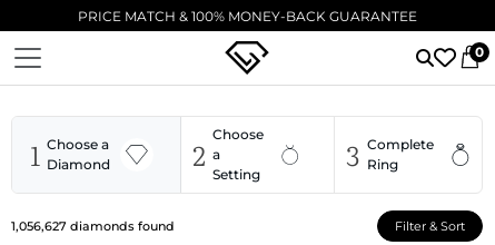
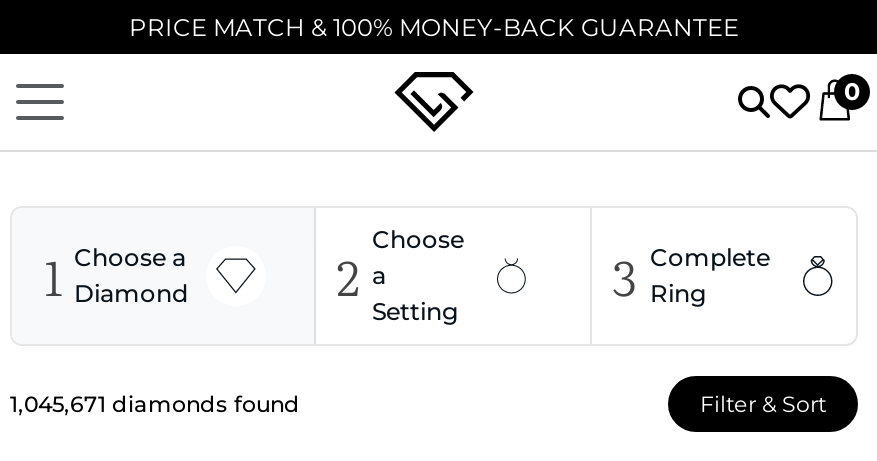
[11,218,175,233] 1,056,627 diamonds found -> [10,389,300,417] 1,045,671 diamonds found

